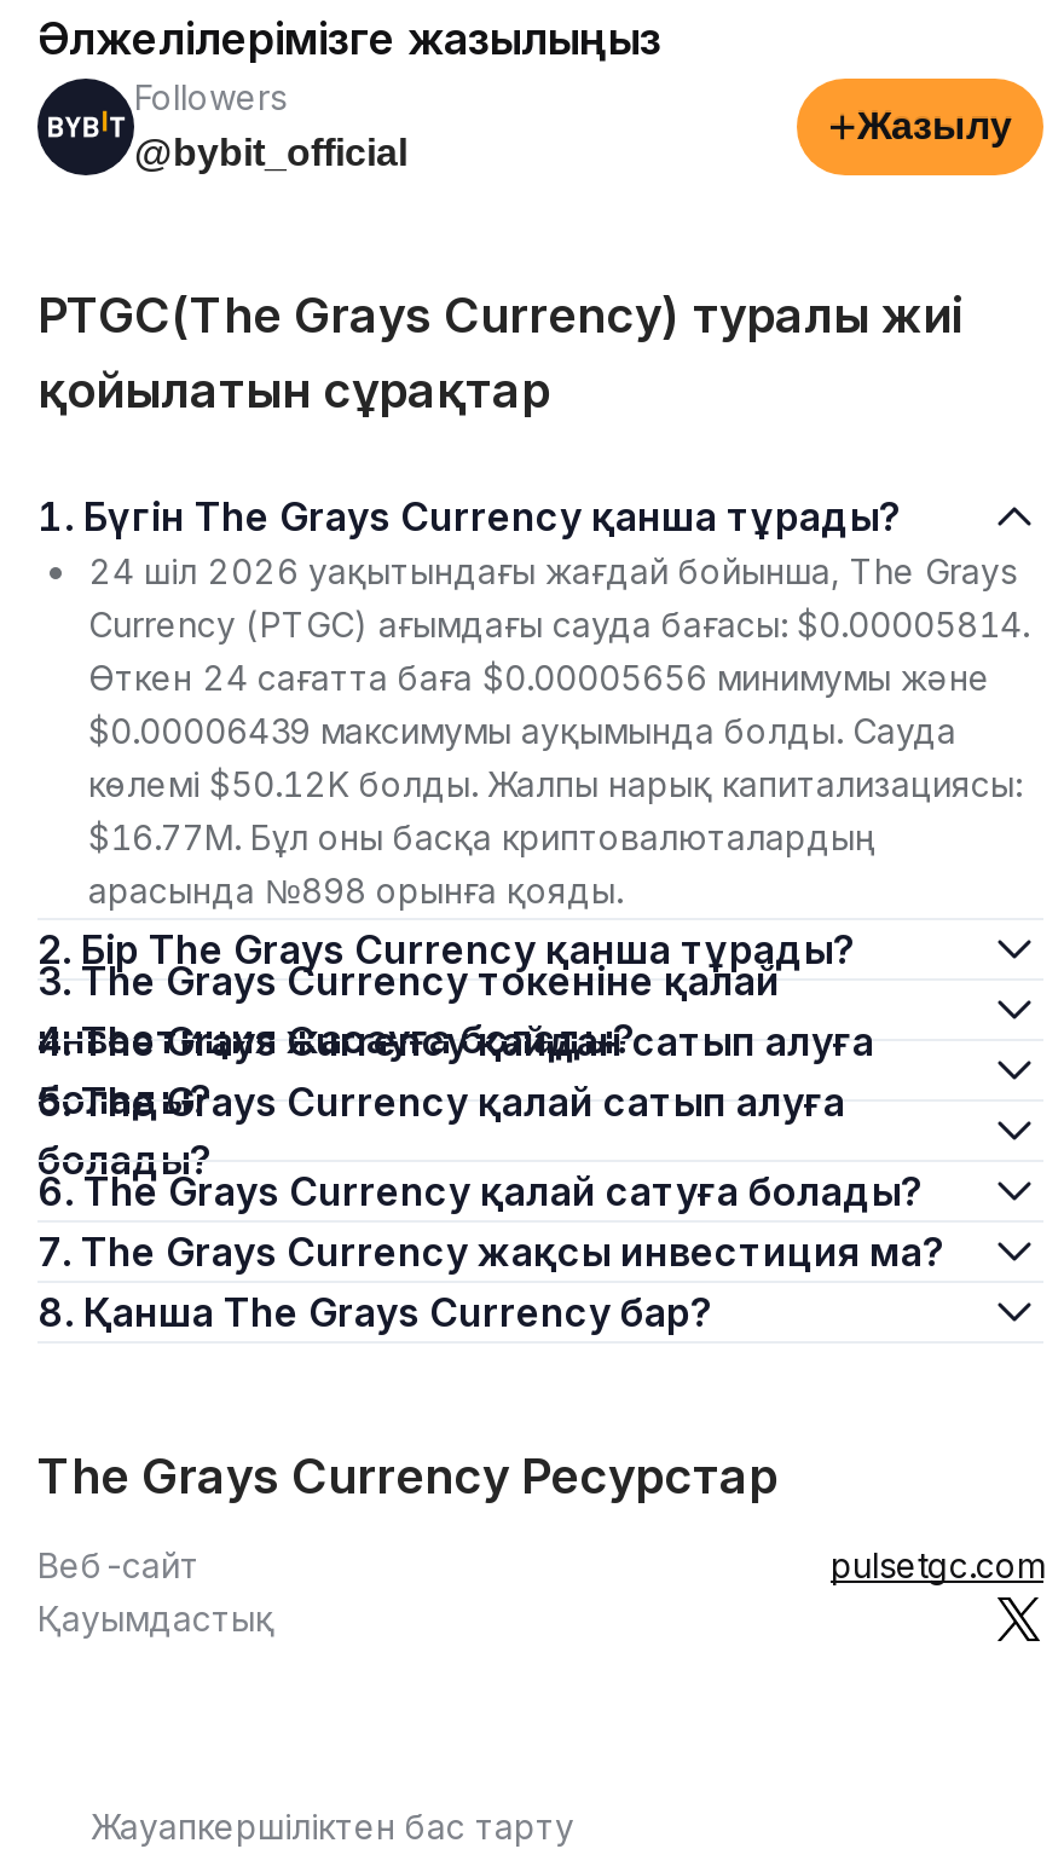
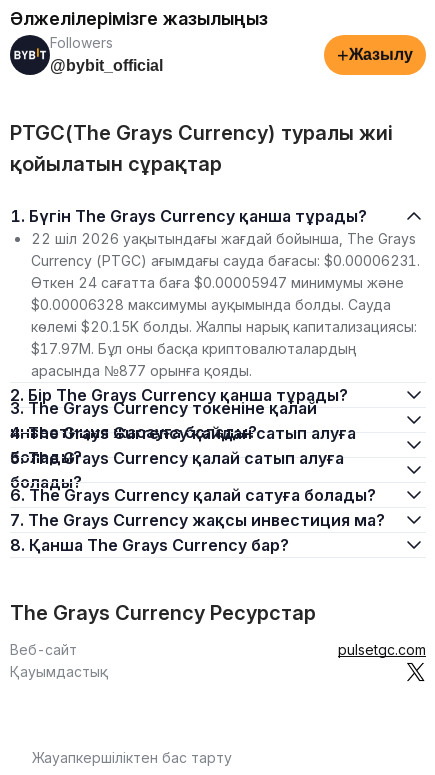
[88,550,1017,591] 24 шіл 2026 уақытындағы жағдай бойынша, The Grays -> [31,230,416,247] 22 шіл 2026 уақытындағы жағдай бойынша, The Grays
[88,603,1029,645] Currency (PTGC) ағымдағы сауда бағасы: $0.00005814. -> [31,252,420,269] Currency (PTGC) ағымдағы сауда бағасы: $0.00006231.
[88,657,990,698] Өткен 24 сағатта баға $0.00005656 минимумы және -> [31,274,404,291] Өткен 24 сағатта баға $0.00005947 минимумы және
[88,710,956,751] $0.00006439 максимумы ауқымында болды. Сауда -> [31,296,391,313] $0.00006328 максимумы ауқымында болды. Сауда
[88,763,1022,804] көлемі $50.12K болды. Жалпы нарық капитализациясы: -> [31,318,417,335] көлемі $20.15K болды. Жалпы нарық капитализациясы:
[88,816,877,857] $16.77M. Бұл оны басқа криптовалюталардың -> [31,340,357,357] $17.97M. Бұл оны басқа криптовалюталардың
[88,869,623,911] арасында №898 орынға қояды. -> [31,362,252,379] арасында №877 орынға қояды.

